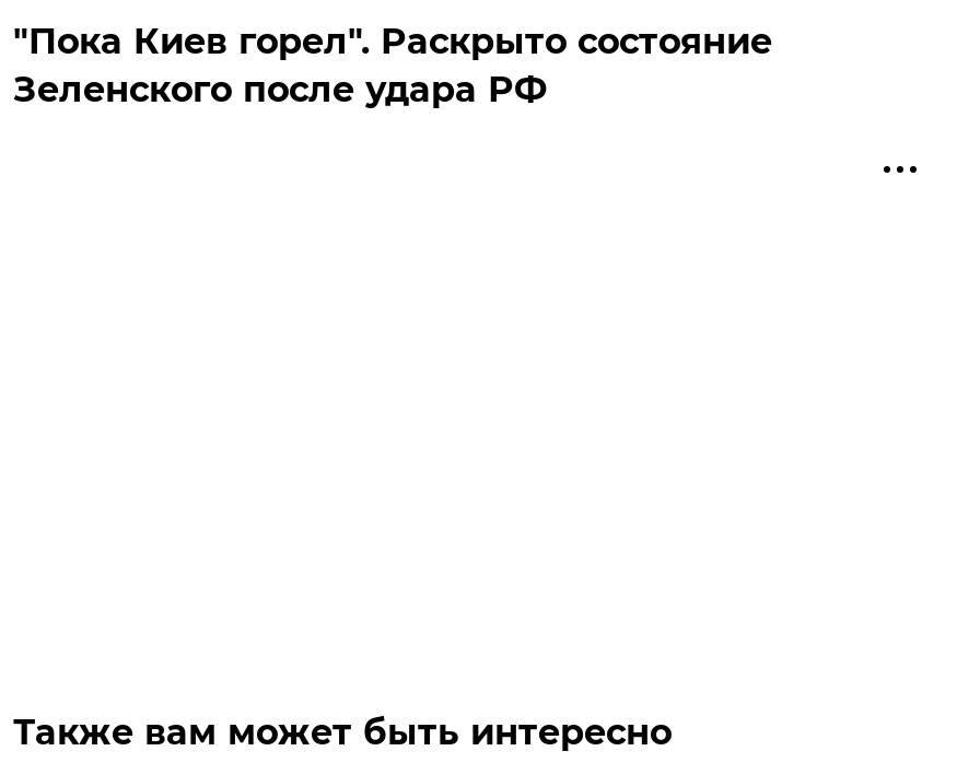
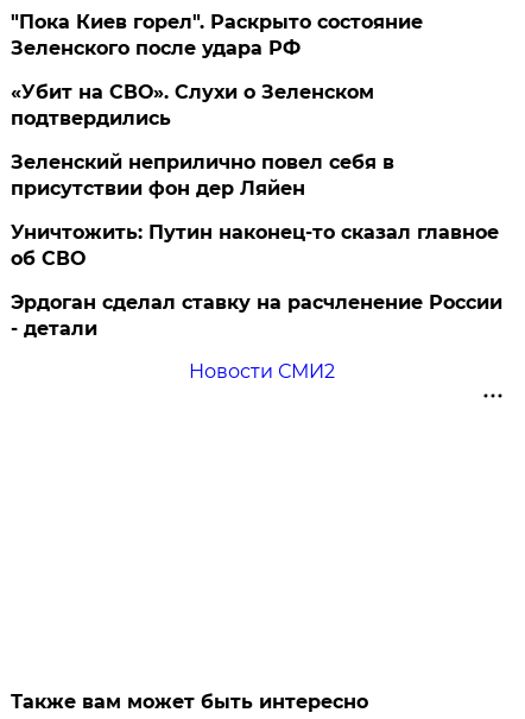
none -> [11,81,503,383] «Убит на СВО». Слухи о Зеленском | подтвердились | Зеленский неприлично повел cебя в | присутствии фон дер Ляйен | Уничтожить: Путин наконец-то сказал главное | об СВО | Эрдоган сделал ставку на расчленение России | - детали | Новости СМИ2

